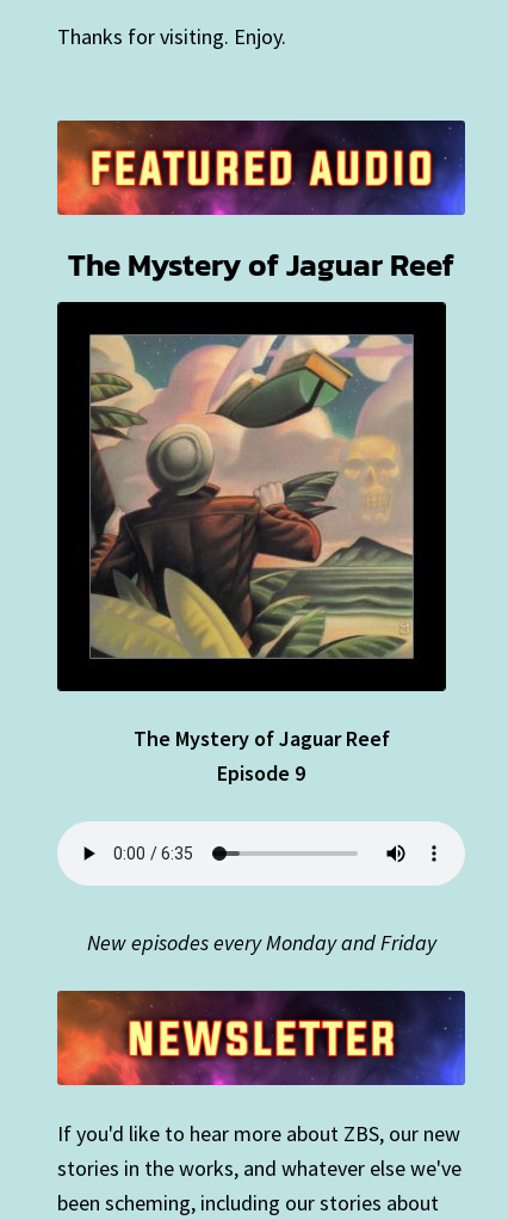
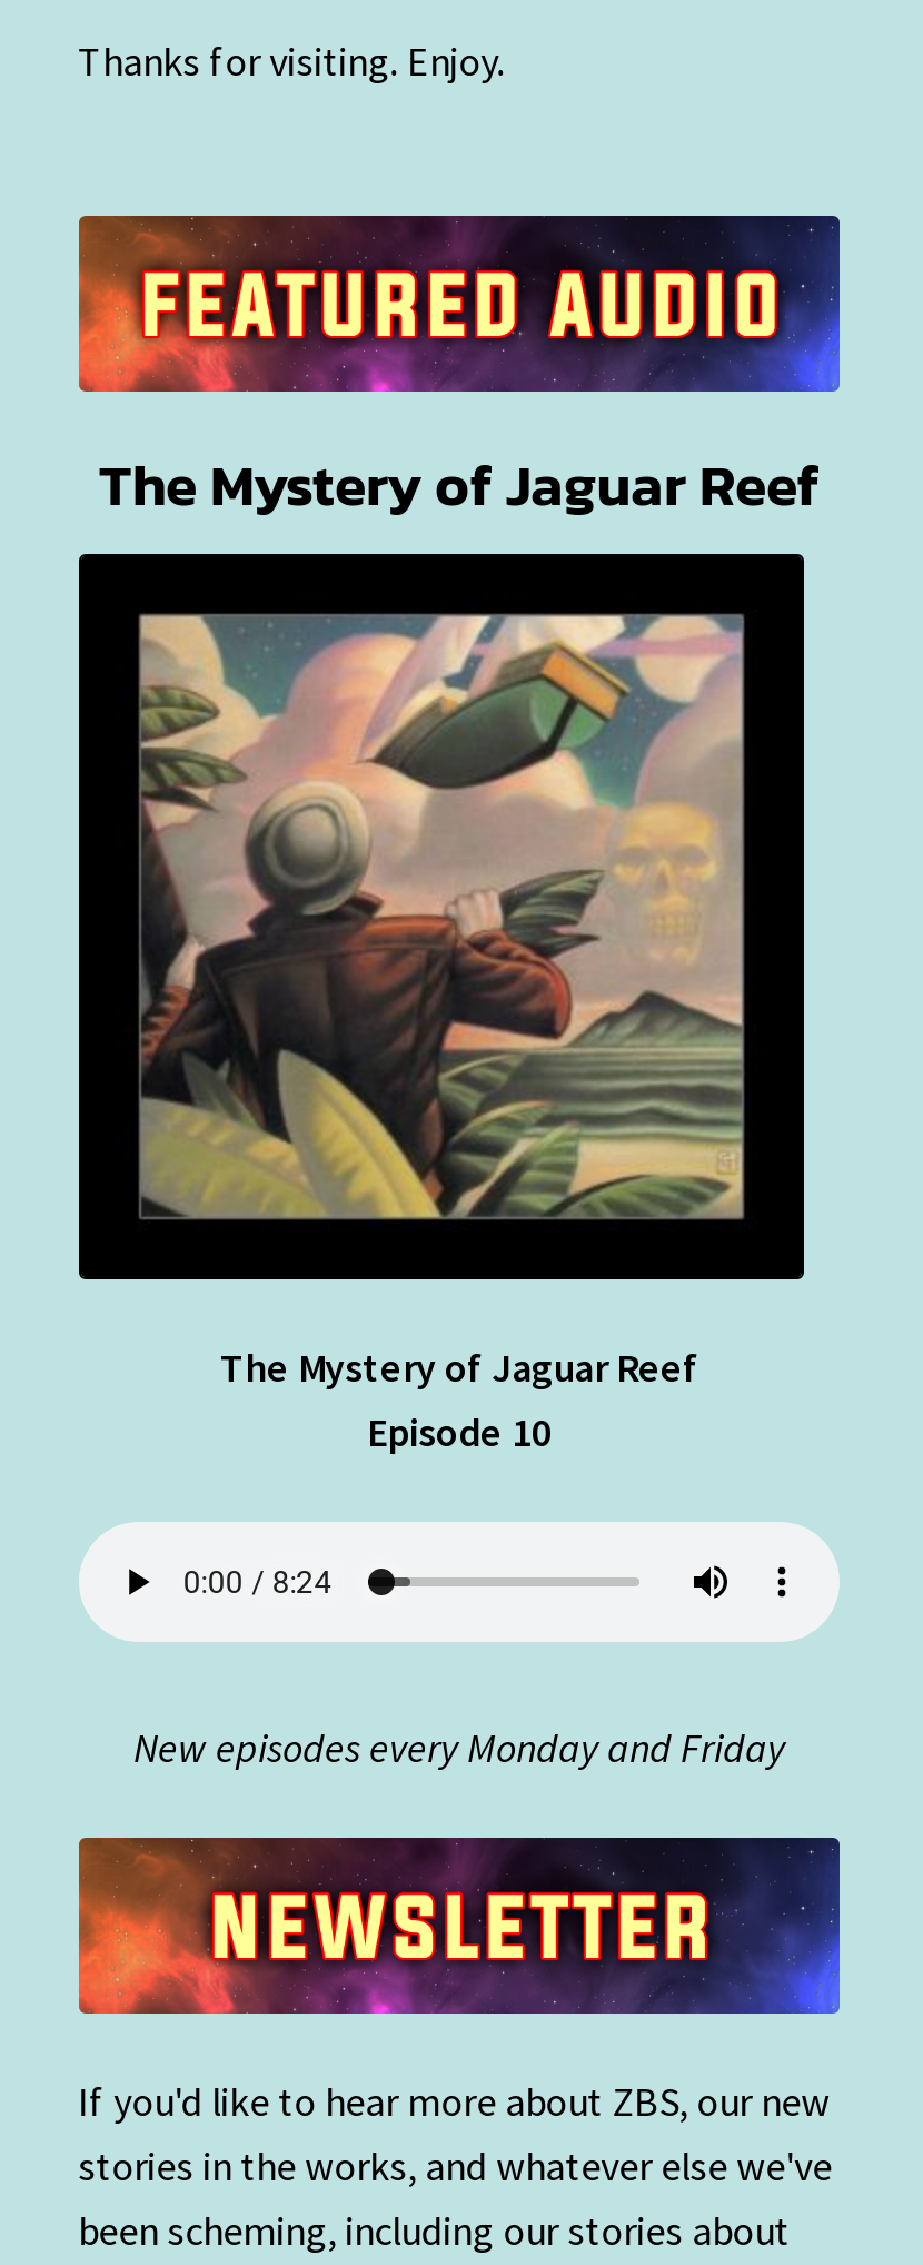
[217,759,305,787] Episode 9 -> [367,1406,552,1458] Episode 10

